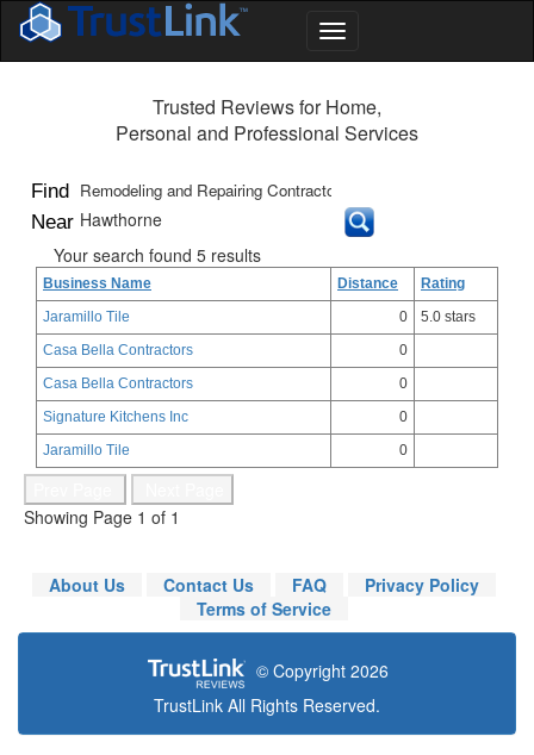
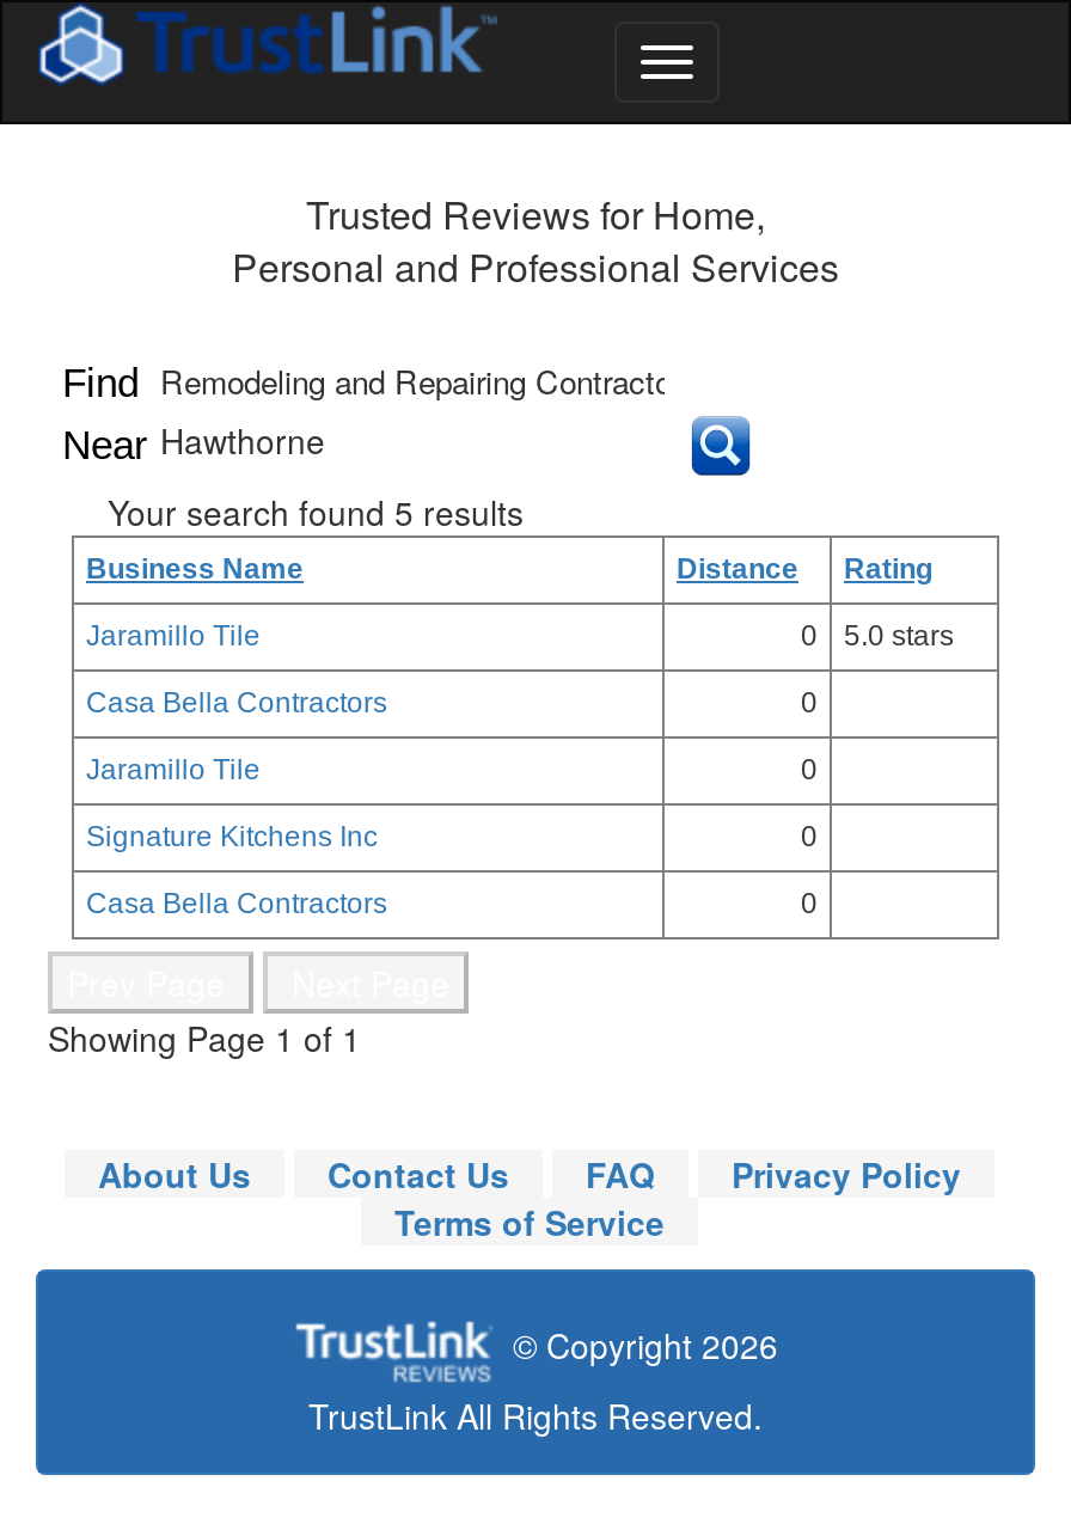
[43,375,193,391] Casa Bella Contractors -> [86,752,261,786] Jaramillo Tile
[43,441,130,458] Jaramillo Tile -> [86,886,387,920] Casa Bella Contractors

